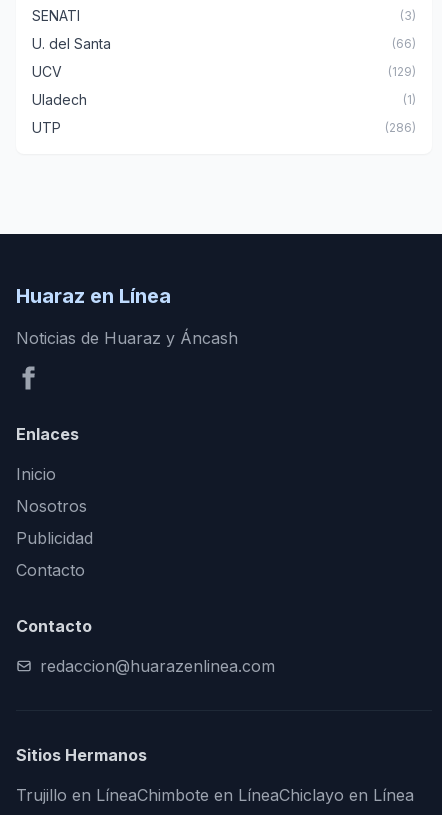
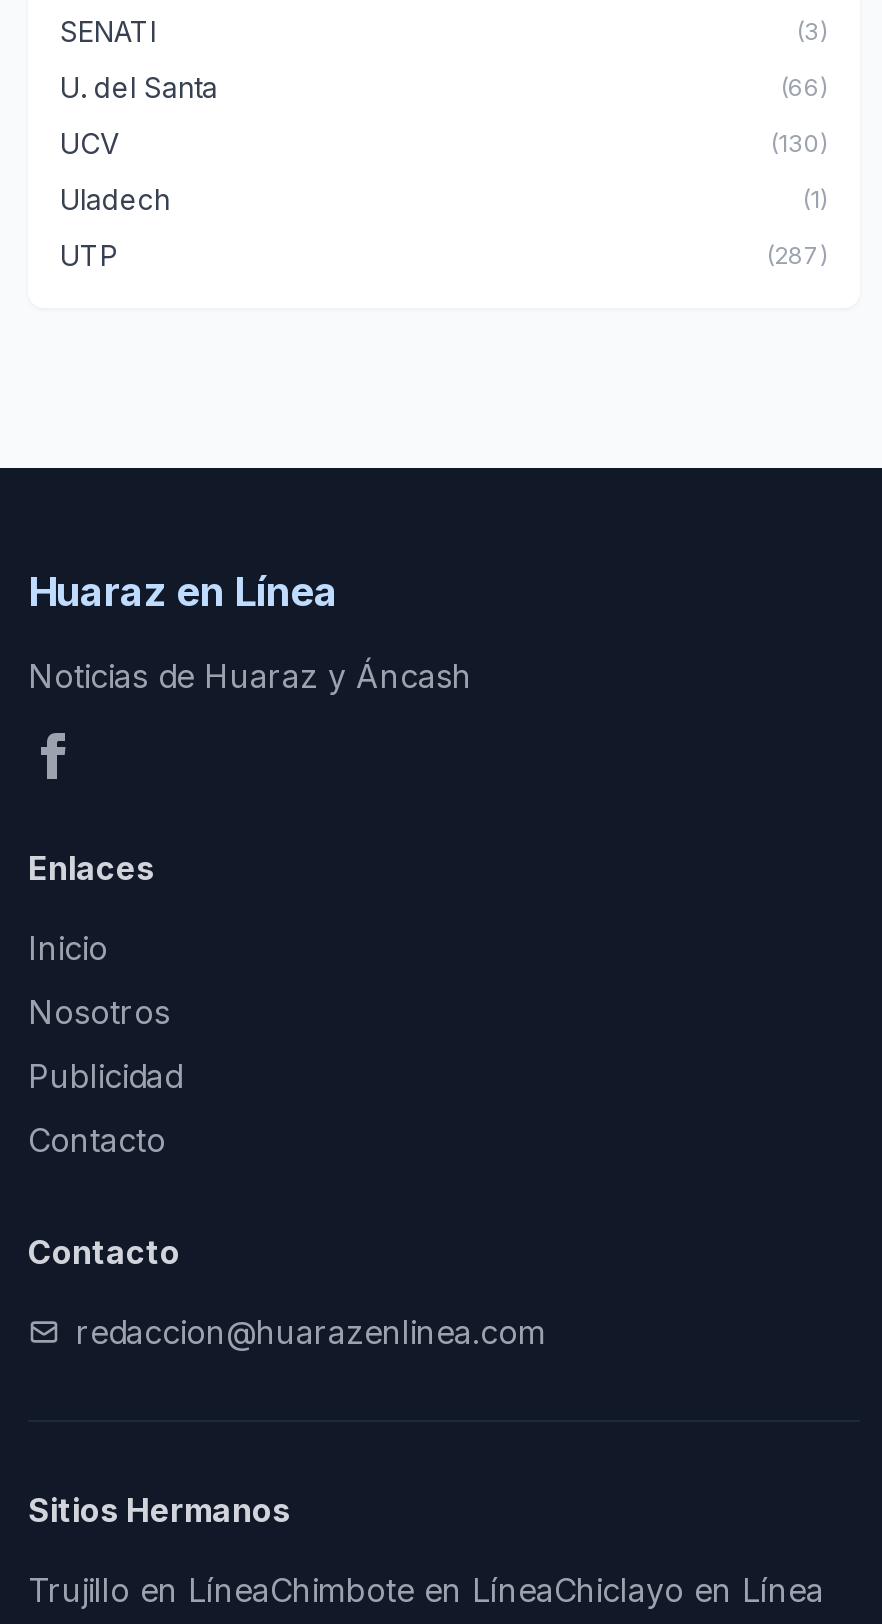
[388,64,416,79] (129) -> [770,128,828,158] (130)
[385,120,416,135] (286) -> [766,240,828,270] (287)

